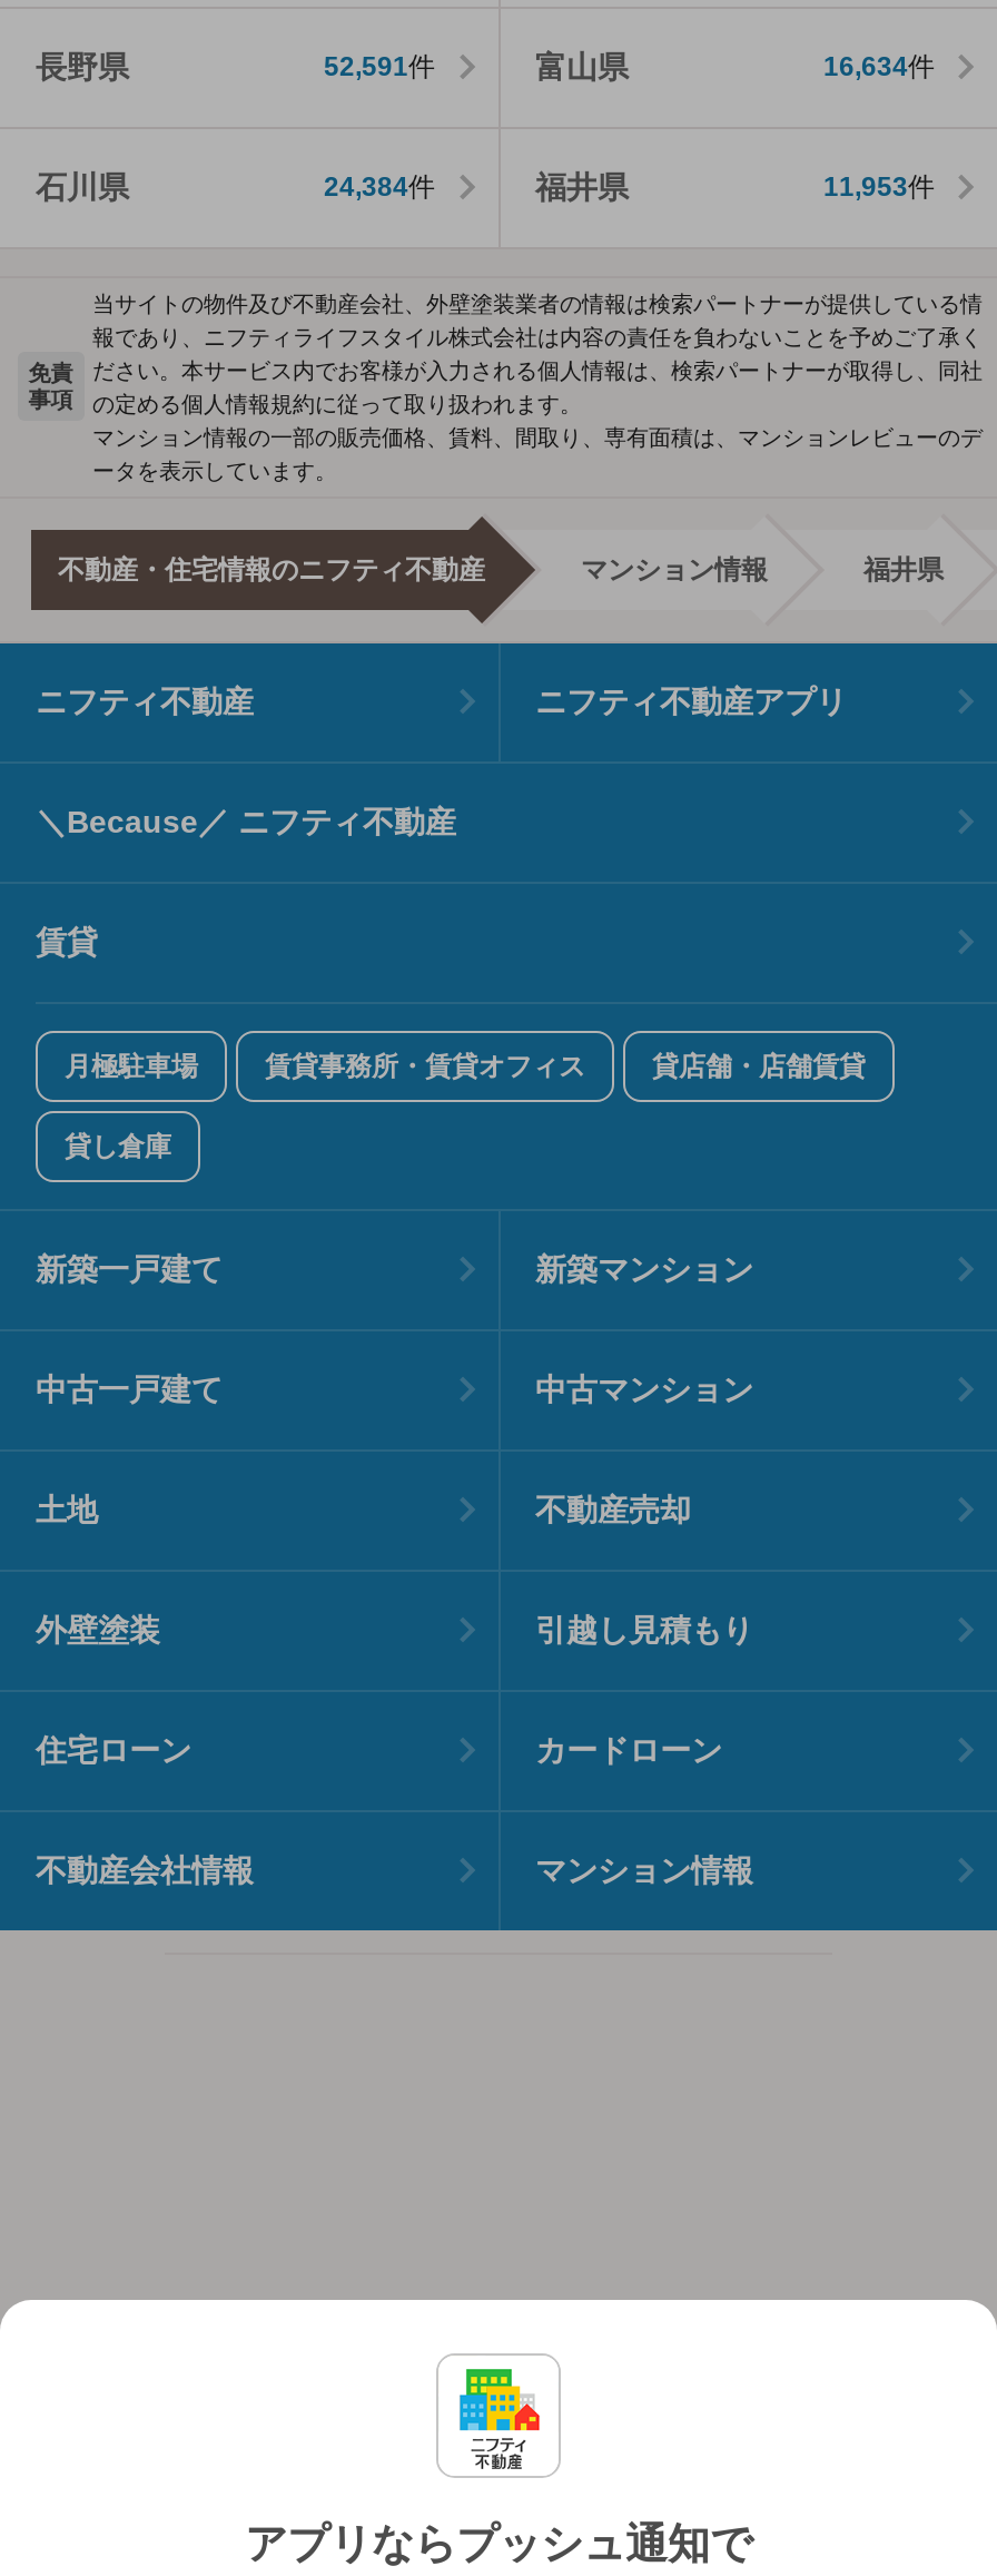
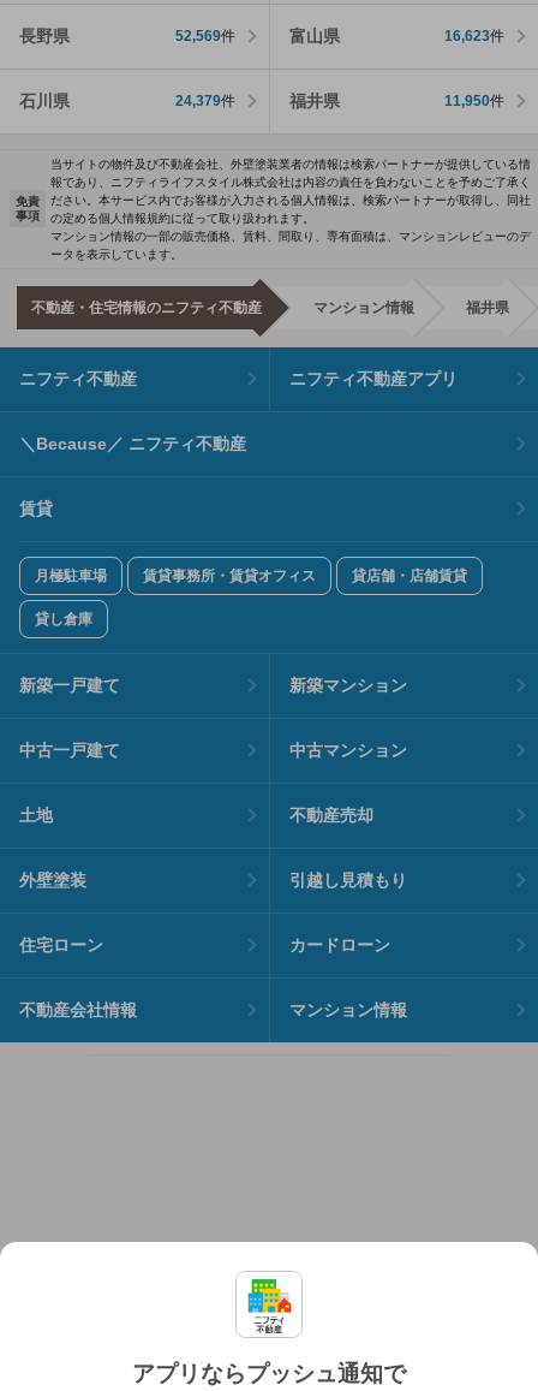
[324,52,435,83] 52,591件 -> [175,28,235,45] 52,569件
[823,52,935,83] 16,634件 -> [444,28,504,45] 16,623件
[324,172,435,203] 24,384件 -> [175,93,235,110] 24,379件
[823,172,935,203] 11,953件 -> [444,93,504,110] 11,950件

